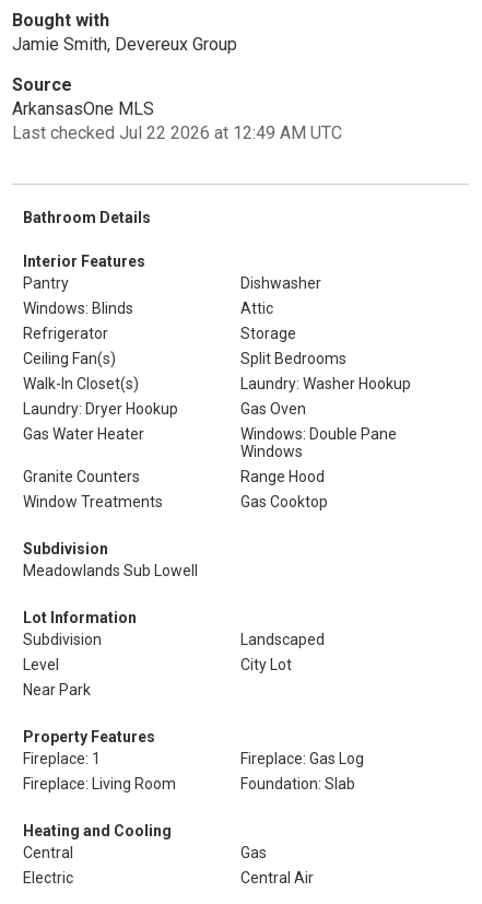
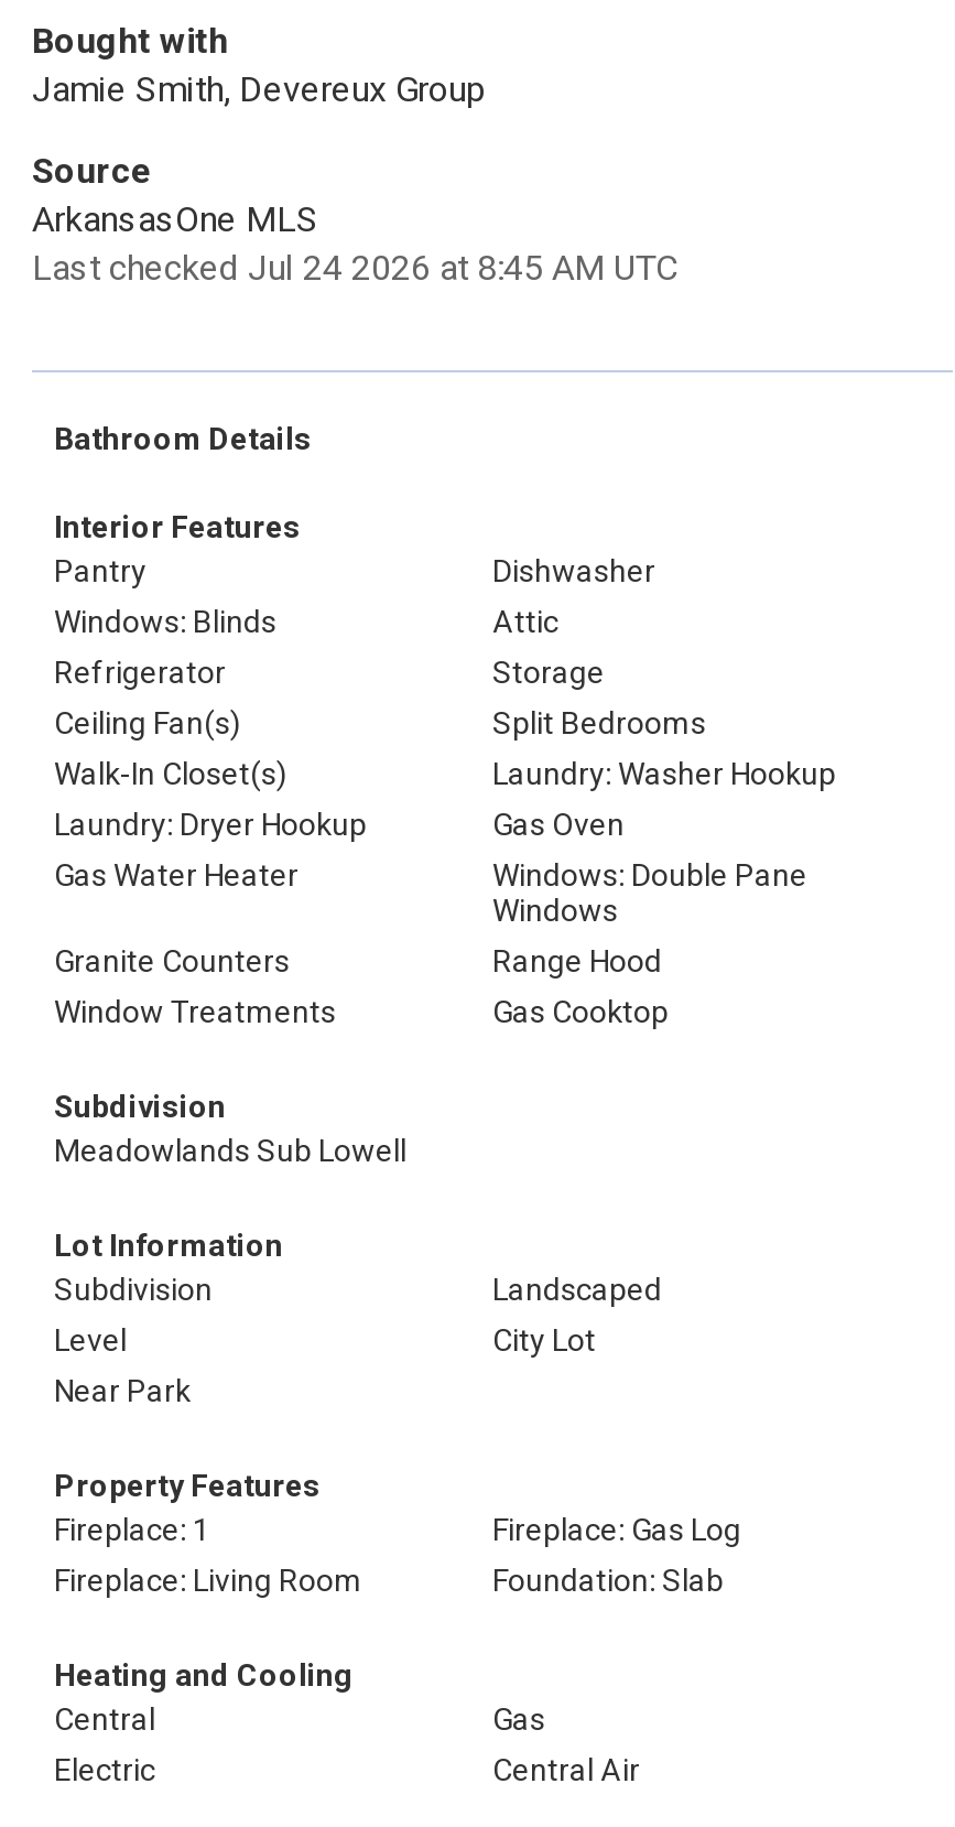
[12,122,342,143] Last checked Jul 22 2026 at 12:49 AM UTC -> [32,247,677,289] Last checked Jul 24 2026 at 8:45 AM UTC

